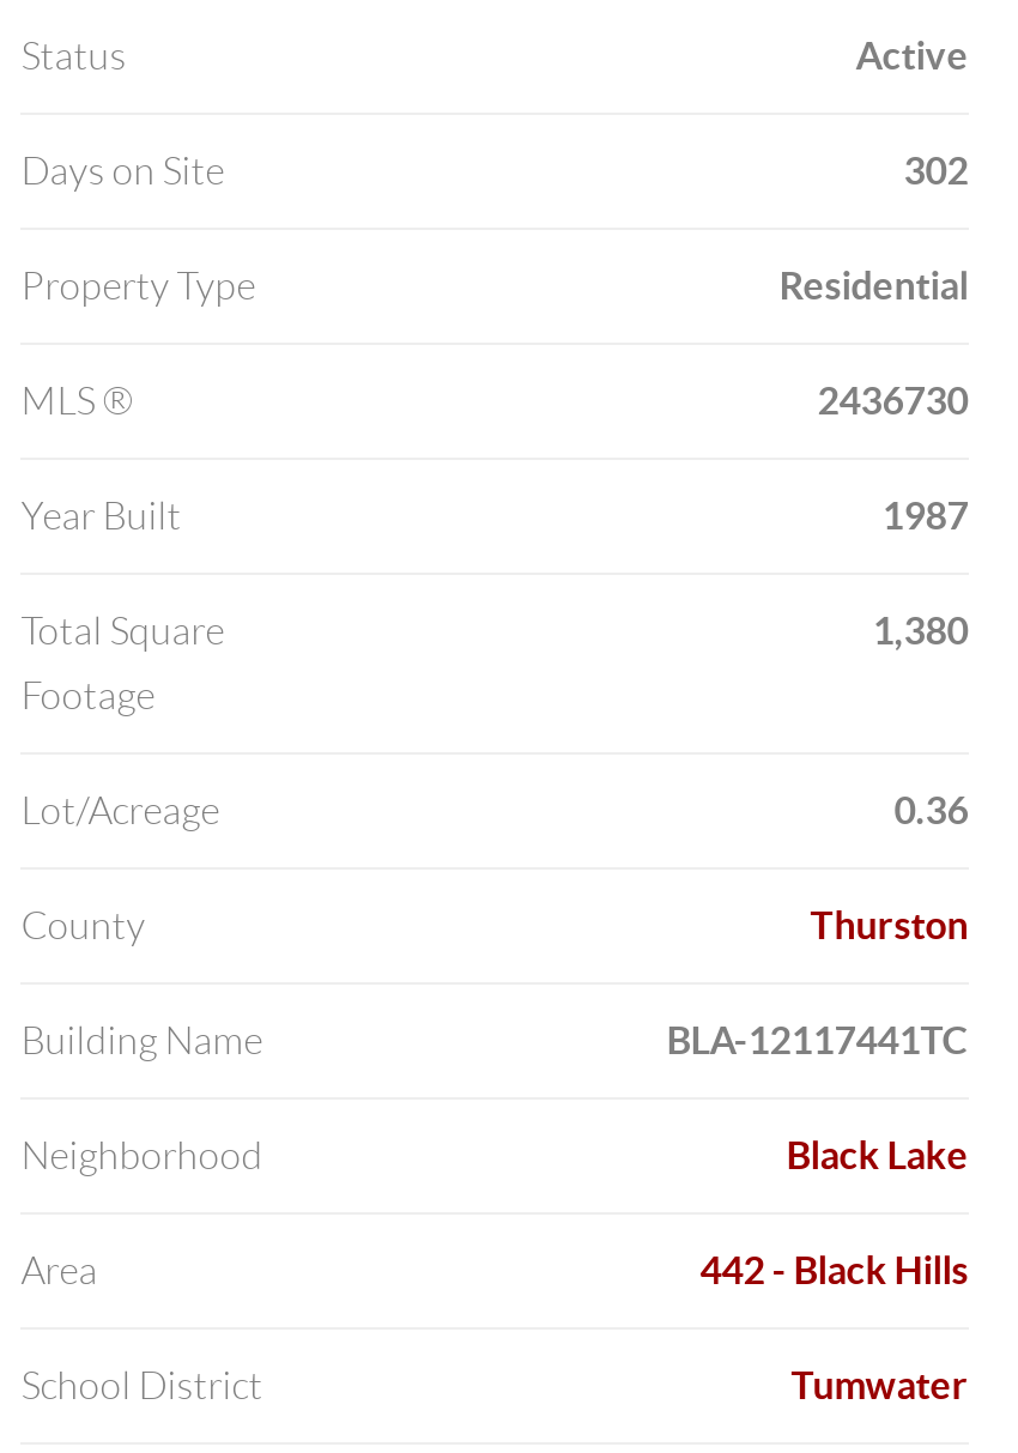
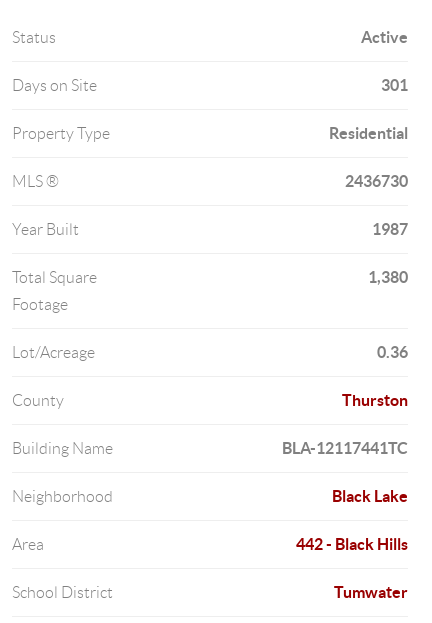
[904,149,968,192] 302 -> [381,76,408,94] 301

